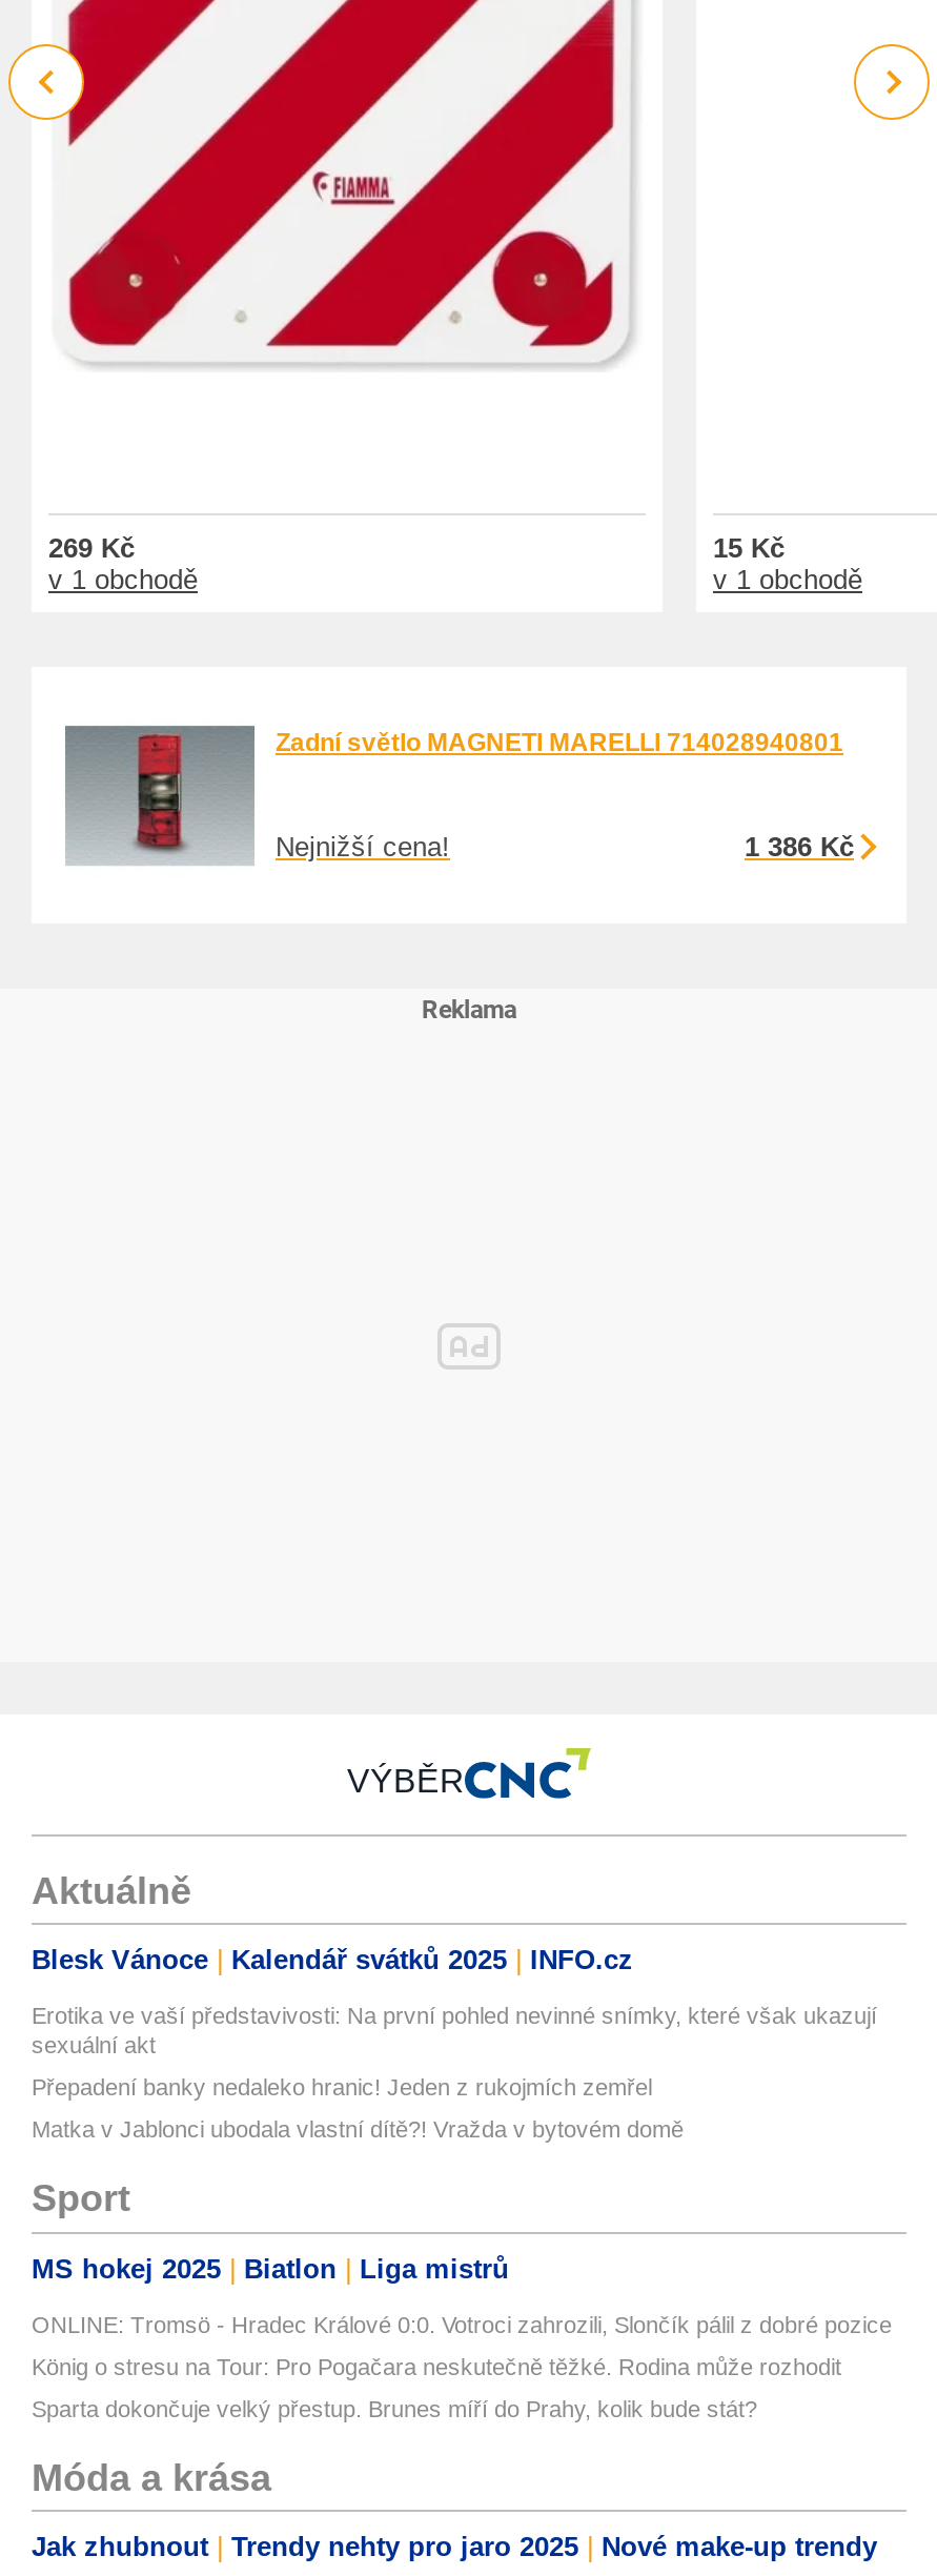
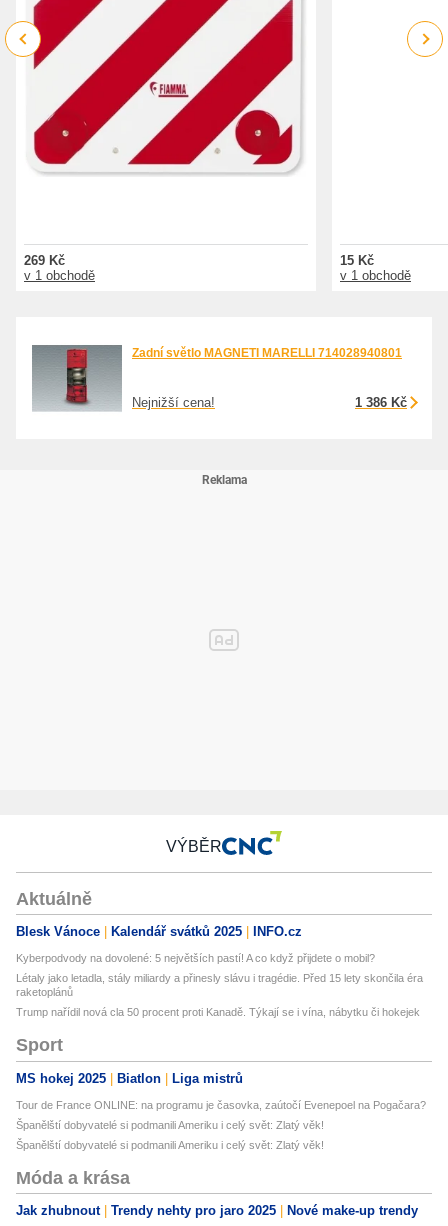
[32,2003,877,2058] Erotika ve vaší představivosti: Na první pohled nevinné snímky, které však ukazují | sexuální akt -> [16,952,375,964] Kyberpodvody na dovolené: 5 největších pastí! A co když přijdete o mobil?
[32,2074,652,2100] Přepadení banky nedaleko hranic! Jeden z rukojmích zemřel -> [16,972,423,998] Létaly jako letadla, stály miliardy a přinesly slávu i tragédie. Před 15 lety skončila éra | raketoplánů
[32,2117,684,2142] Matka v Jablonci ubodala vlastní dítě?! Vražda v bytovém domě -> [16,1006,420,1018] Trump nařídil nová cla 50 procent proti Kanadě. Týkají se i vína, nábytku či hokejek
[32,2311,892,2336] ONLINE: Tromsö - Hradec Králové 0:0. Votroci zahrozili, Slončík pálil z dobré pozice -> [16,1099,426,1111] Tour de France ONLINE: na programu je časovka, zaútočí Evenepoel na Pogačara?
[32,2353,841,2378] König o stresu na Tour: Pro Pogačara neskutečně těžké. Rodina může rozhodit -> [16,1119,324,1131] Španělští dobyvatelé si podmanili Ameriku i celý svět: Zlatý věk!
[32,2395,757,2421] Sparta dokončuje velký přestup. Brunes míří do Prahy, kolik bude stát? -> [16,1139,324,1151] Španělští dobyvatelé si podmanili Ameriku i celý svět: Zlatý věk!

